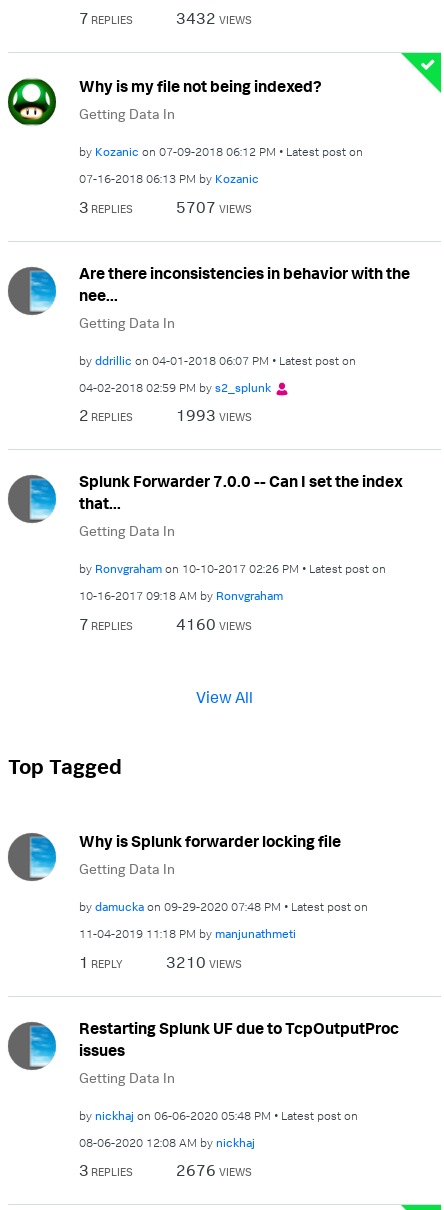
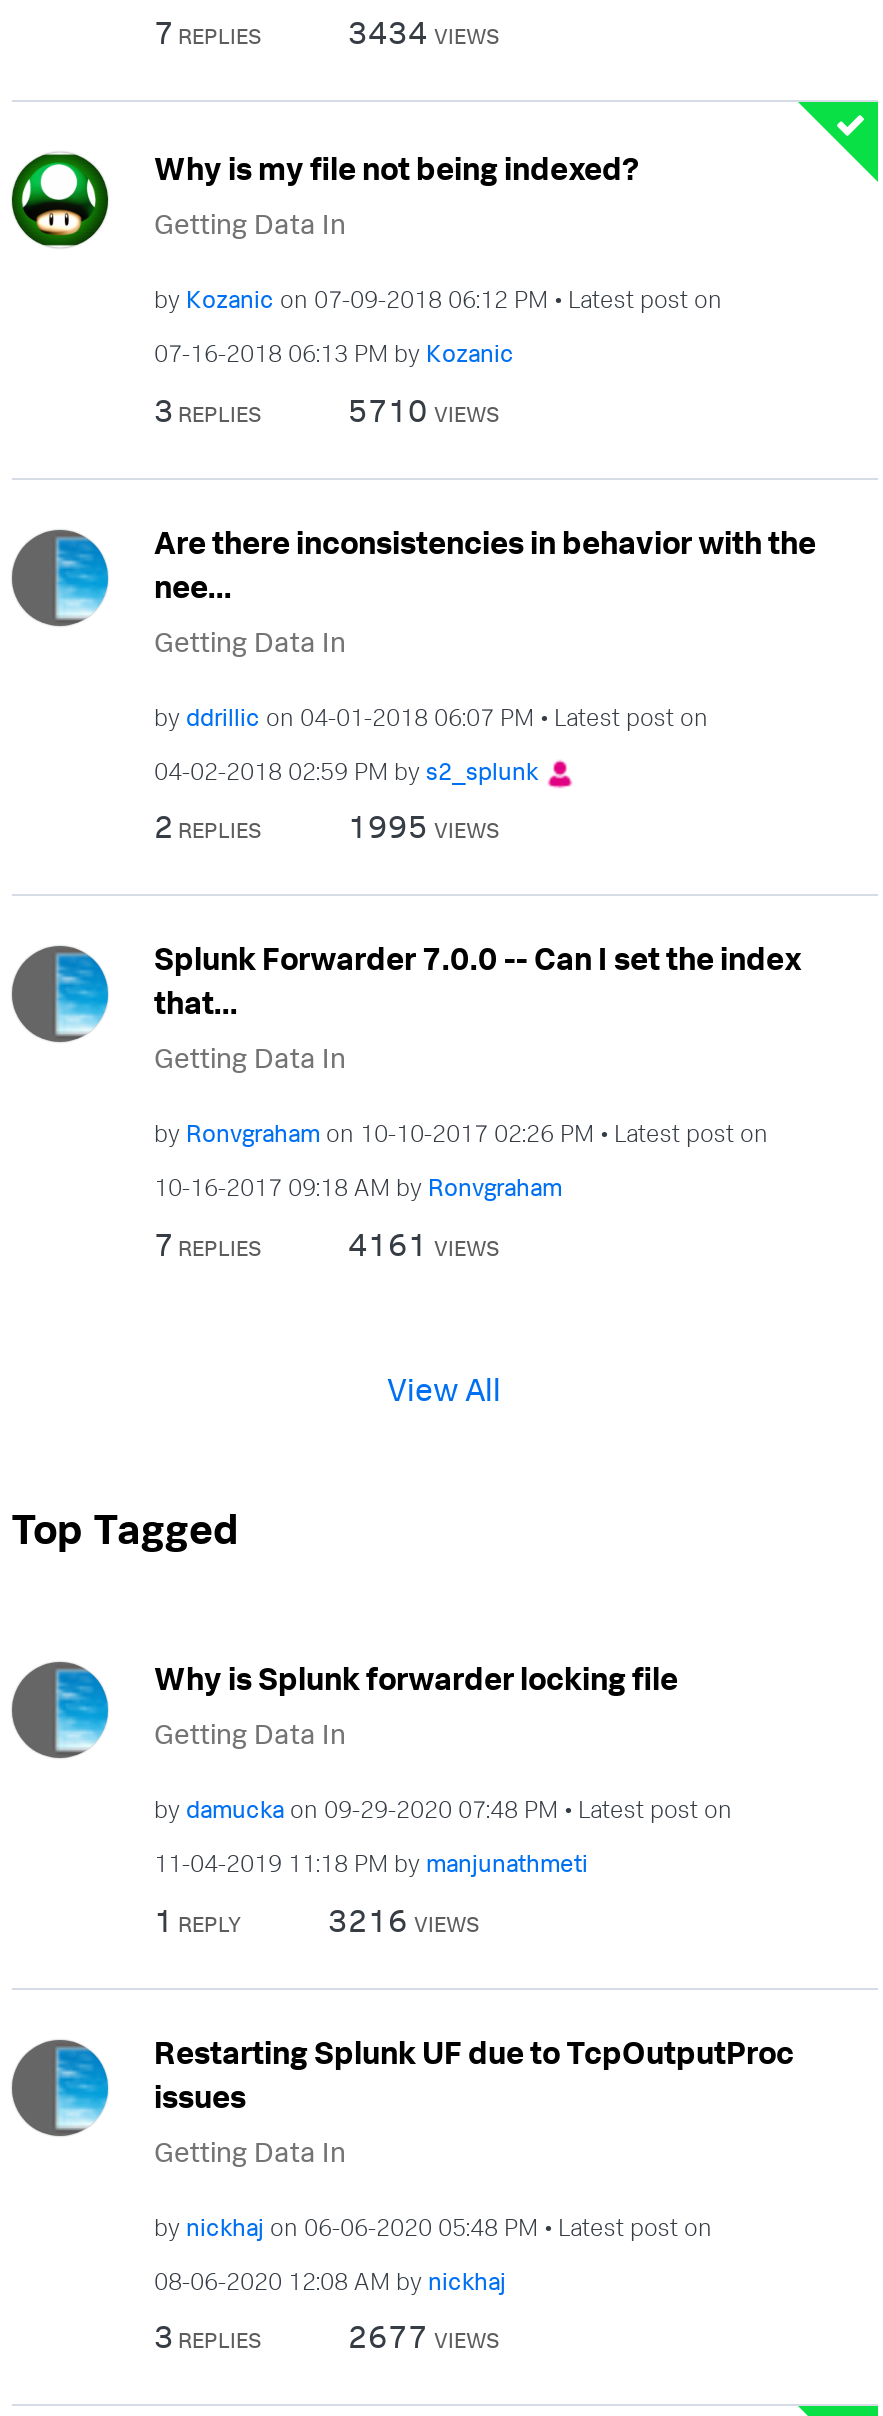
[176,8,252,28] 3432 VIEWS -> [348,12,500,52] 3434 VIEWS
[176,196,252,216] 5707 VIEWS -> [348,389,500,429] 5710 VIEWS
[176,405,252,425] 1993 VIEWS -> [348,806,500,846] 1995 VIEWS
[176,613,252,633] 4160 VIEWS -> [348,1223,500,1263] 4161 VIEWS
[166,951,242,971] 3210 VIEWS -> [328,1899,480,1939] 3216 VIEWS
[176,1160,252,1180] 2676 VIEWS -> [348,2316,500,2356] 2677 VIEWS

